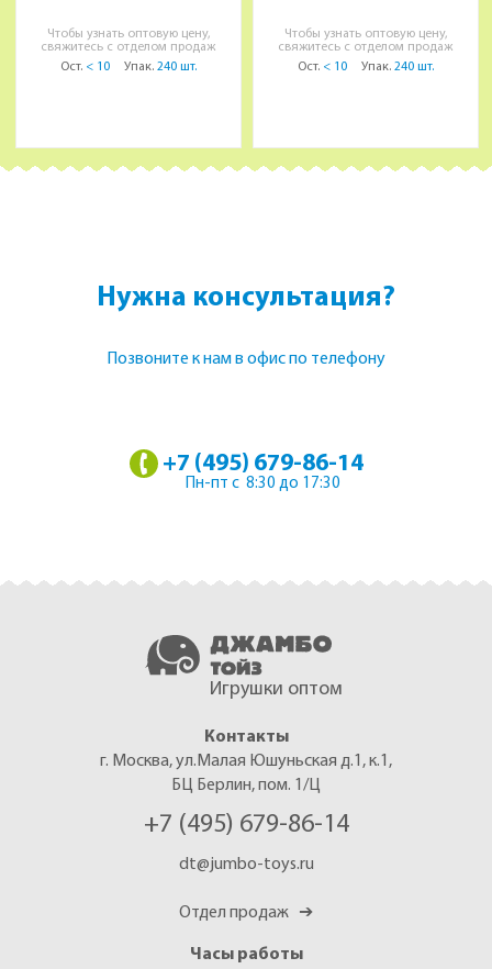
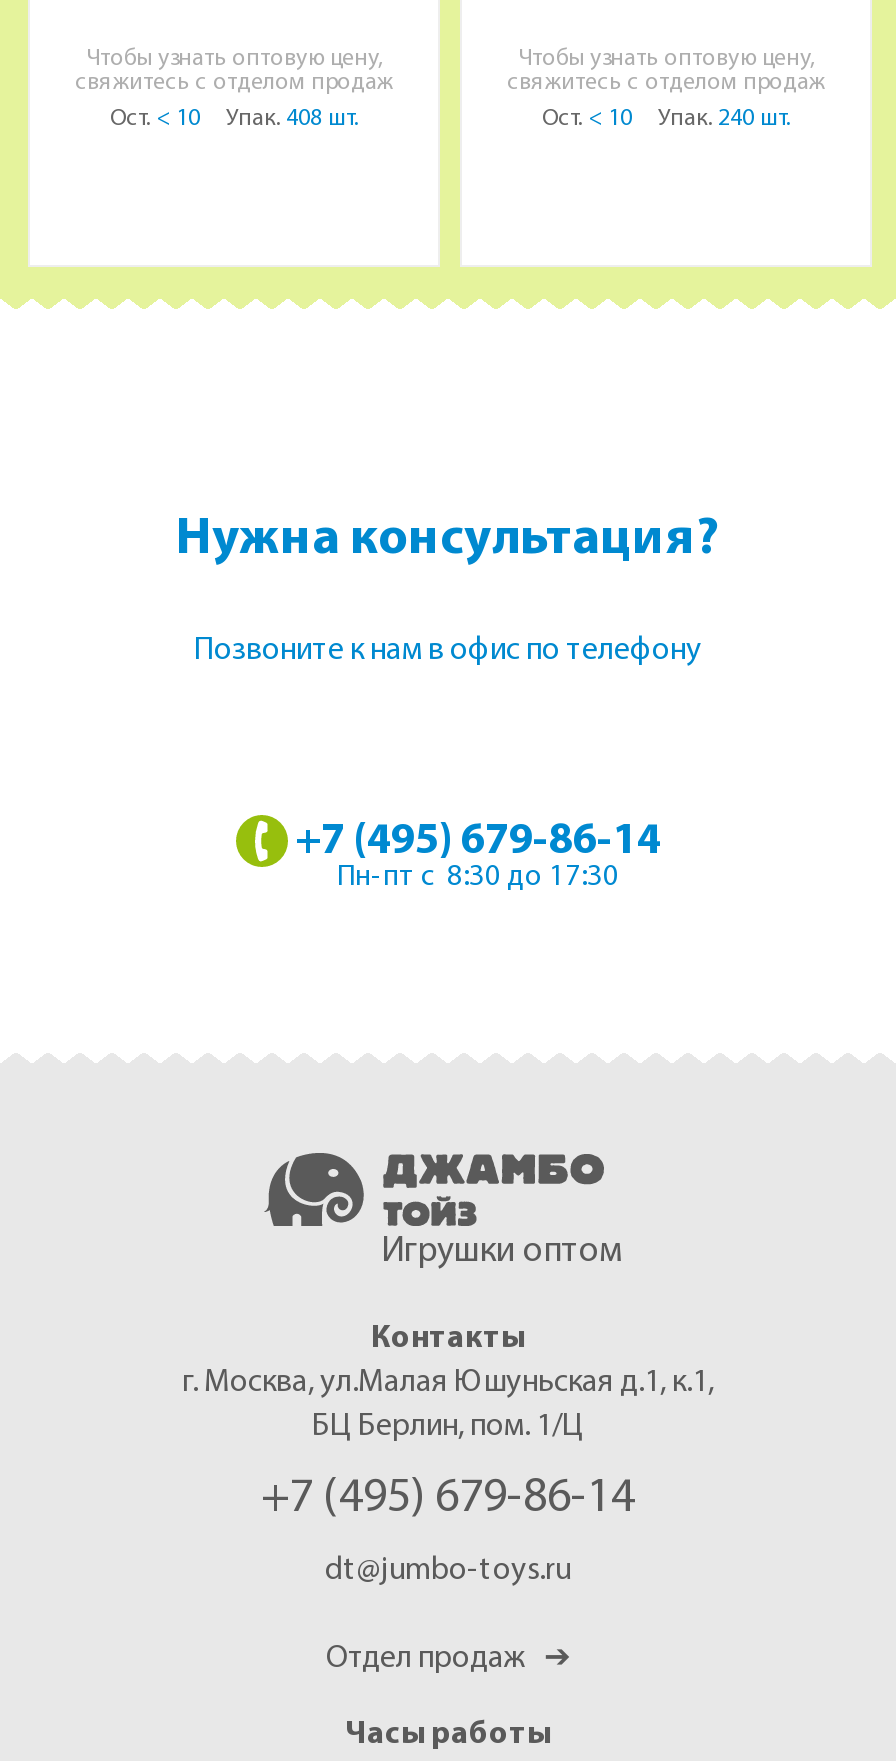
[60,60,197,74] Ост. < 10 Упак. 240 шт. -> [110,107,358,131] Ост. < 10 Упак. 408 шт.

